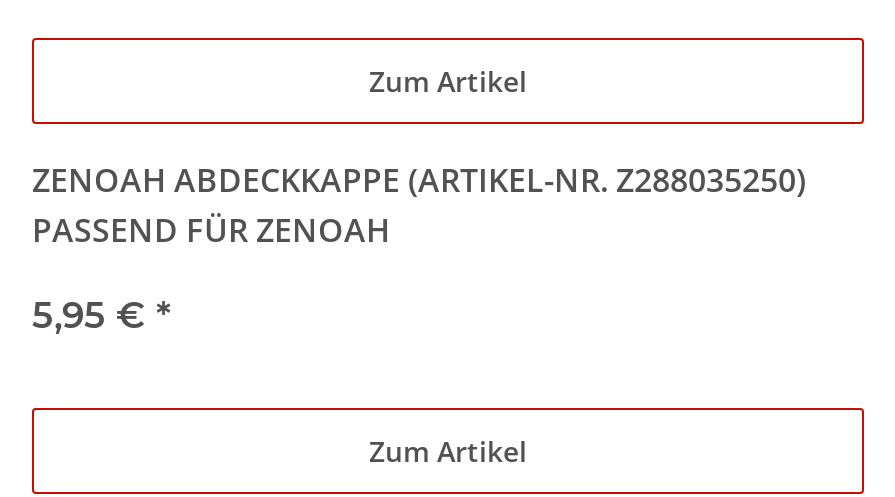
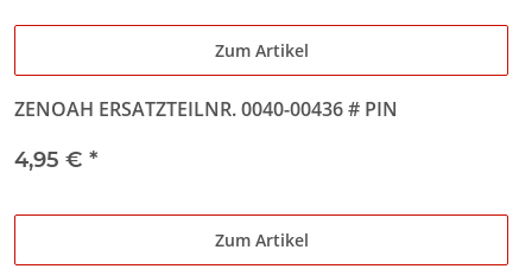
[32,158,806,252] ZENOAH ABDECKKAPPE (ARTIKEL-NR. Z288035250) | PASSEND FÜR ZENOAH -> [14,96,398,122] ZENOAH ERSATZTEILNR. 0040-00436 # PIN
[32,294,170,338] 5,95 €* -> [14,147,97,173] 4,95 €*

